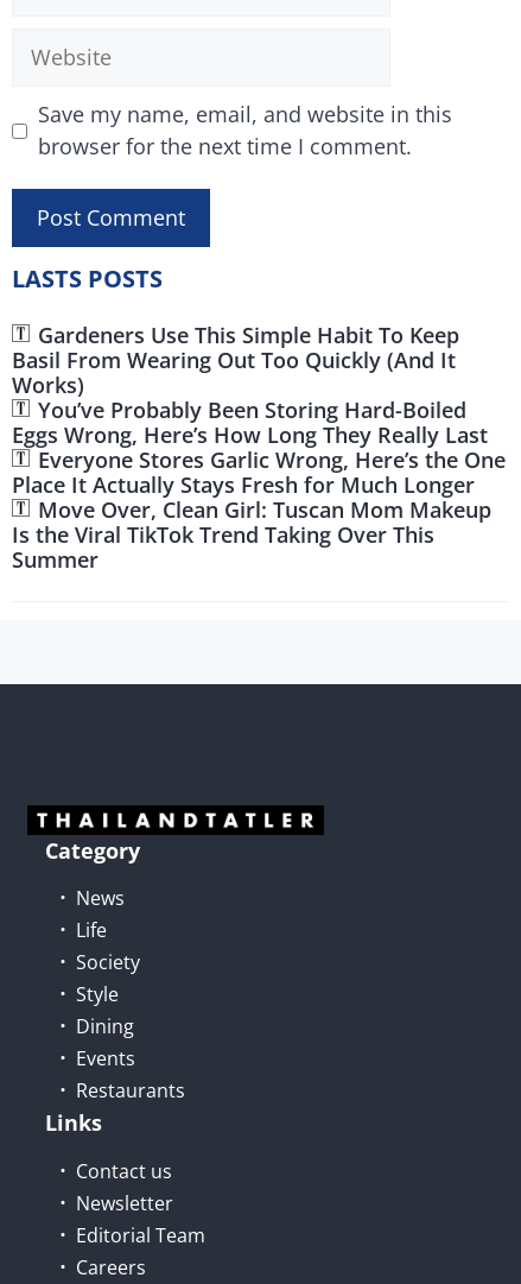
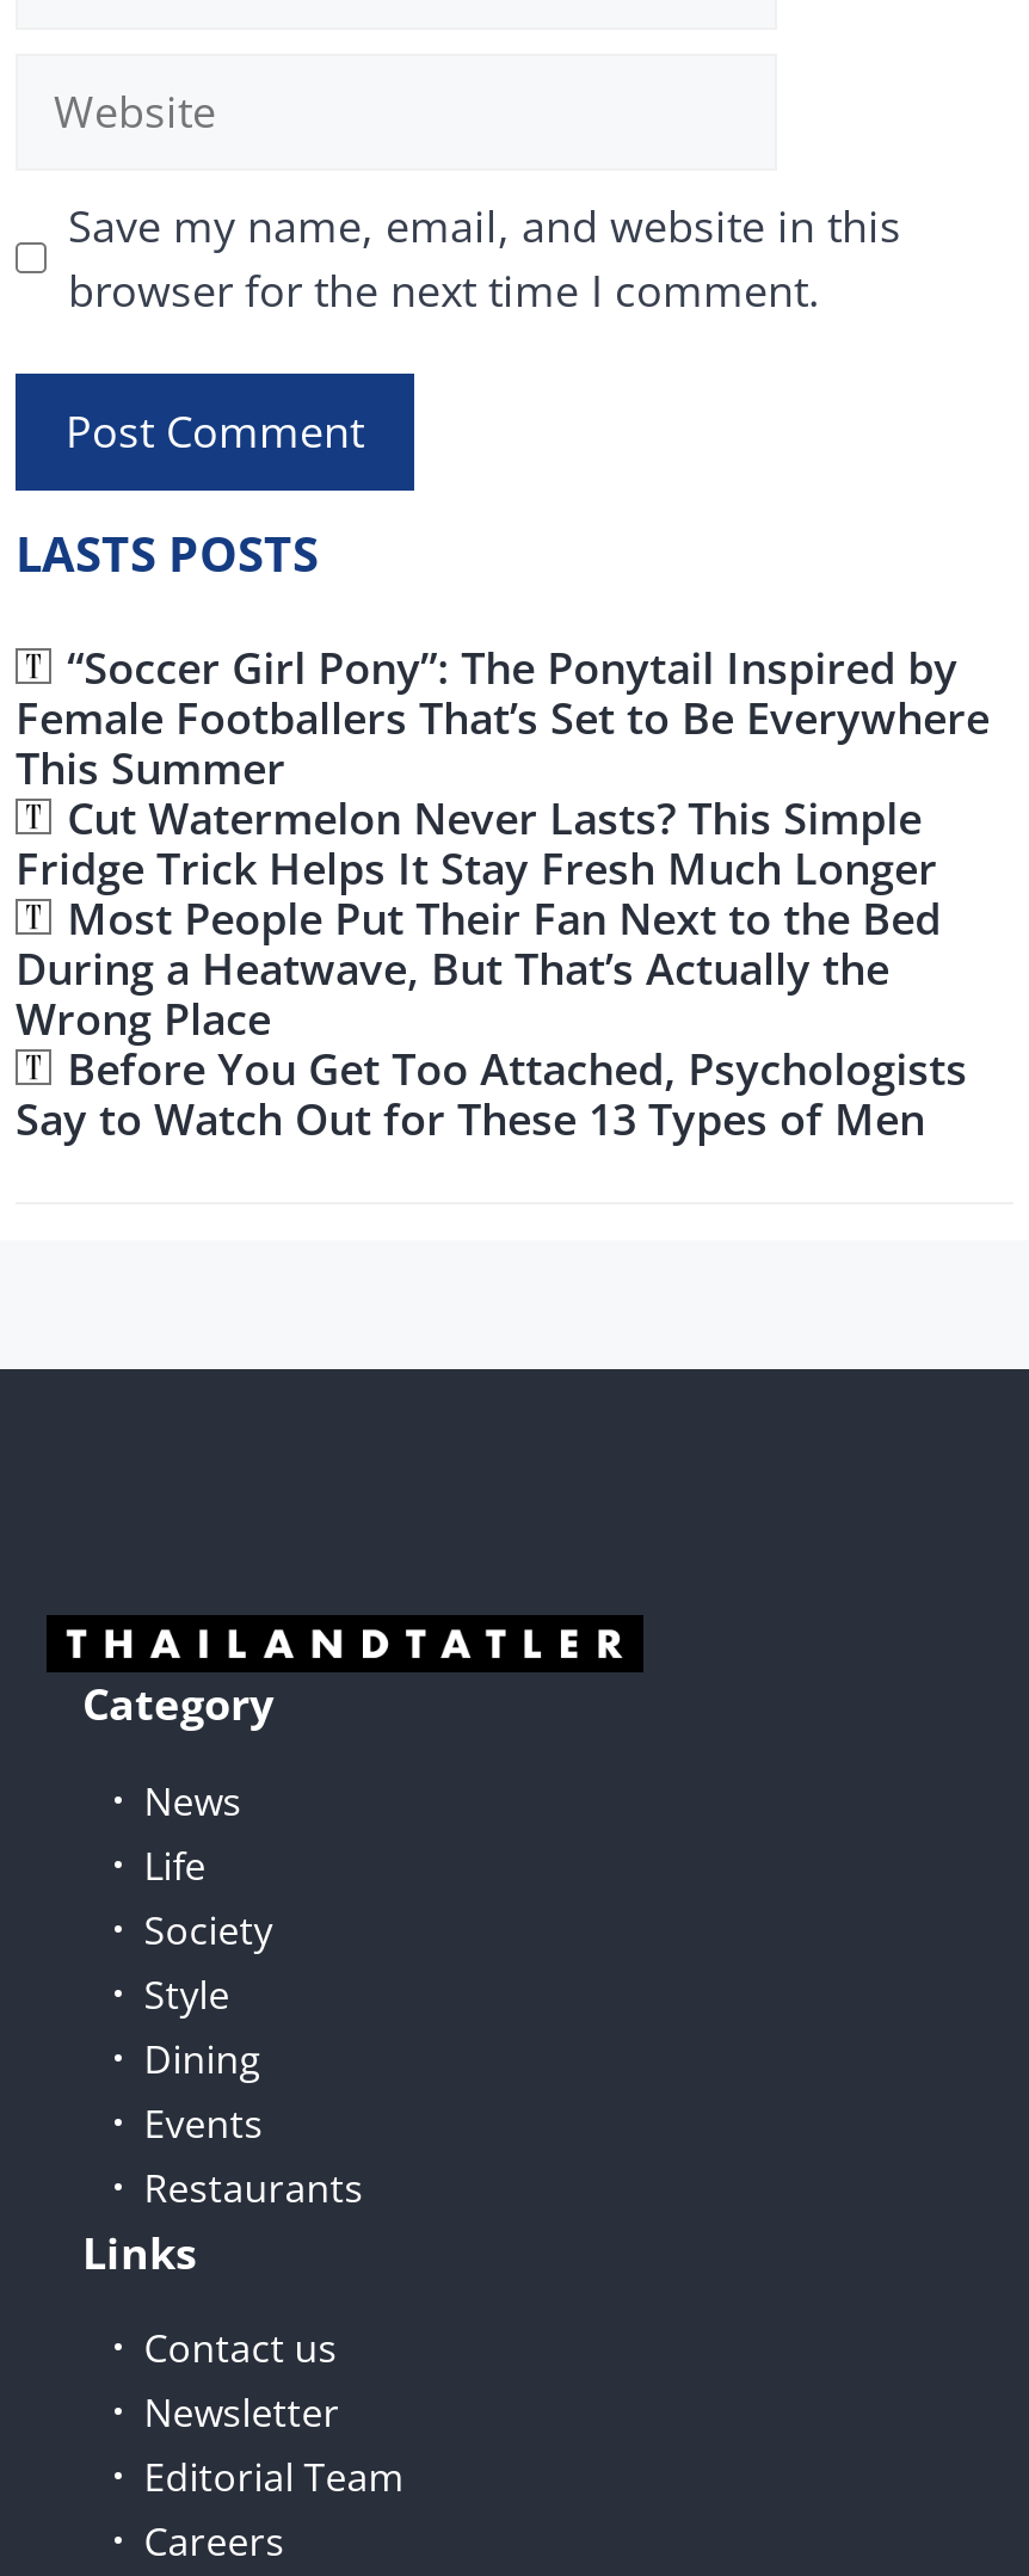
[12,320,505,573] Gardeners Use This Simple Habit To Keep | Basil From Wearing Out Too Quickly (And It | Works) | You’ve Probably Been Storing Hard-Boiled | Eggs Wrong, Here’s How Long They Really Last | Everyone Stores Garlic Wrong, Here’s the One | Place It Actually Stays Fresh for Much Longer | Move Over, Clean Girl: Tuscan Mom Makeup | Is the Viral TikTok Trend Taking Over This | Summer -> [16,639,990,1148] “Soccer Girl Pony”: The Ponytail Inspired by | Female Footballers That’s Set to Be Everywhere | This Summer | Cut Watermelon Never Lasts? This Simple | Fridge Trick Helps It Stay Fresh Much Longer | Most People Put Their Fan Next to the Bed | During a Heatwave, But That’s Actually the | Wrong Place | Before You Get Too Attached, Psychologists | Say to Watch Out for These 13 Types of Men

